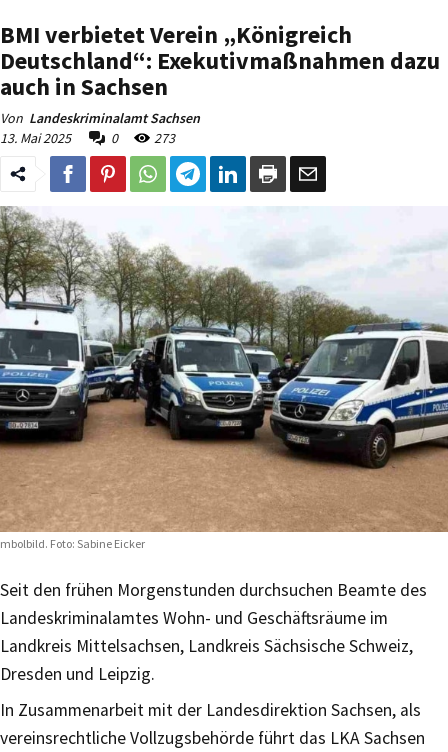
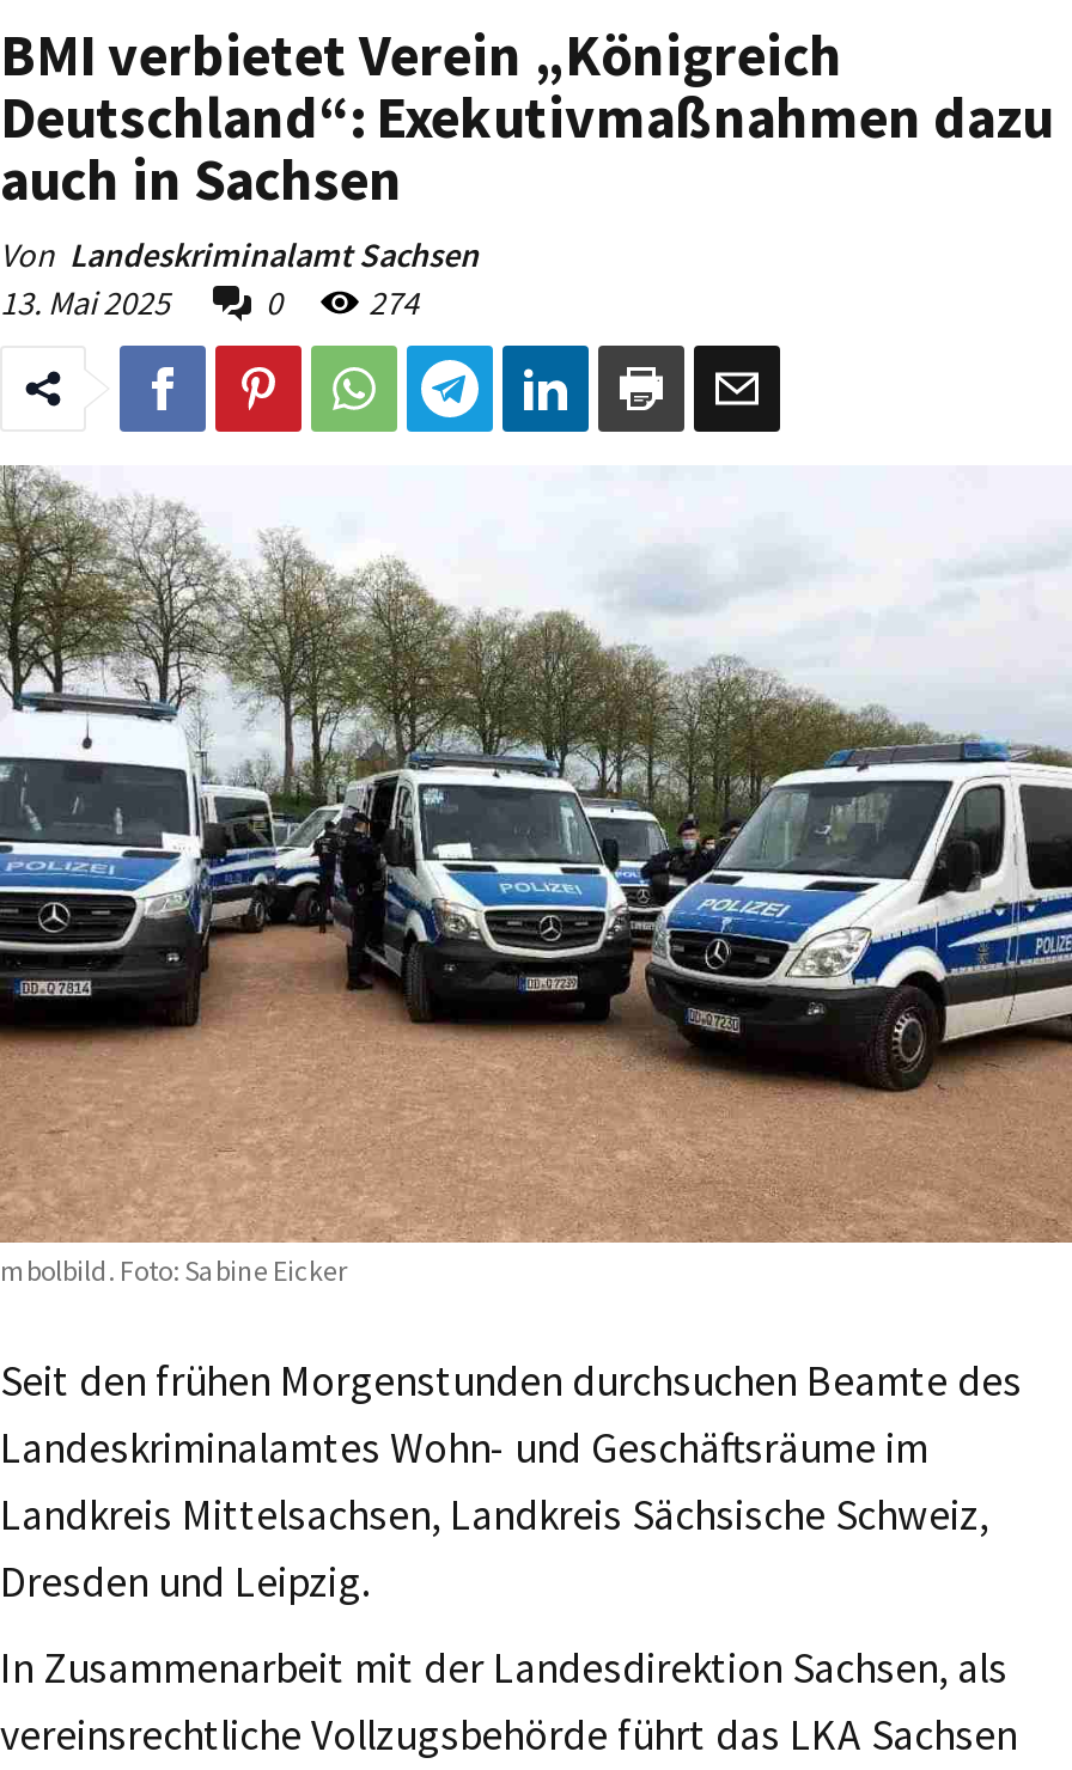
[111,129,175,147] 0 273 -> [266,281,419,324] 0 274

